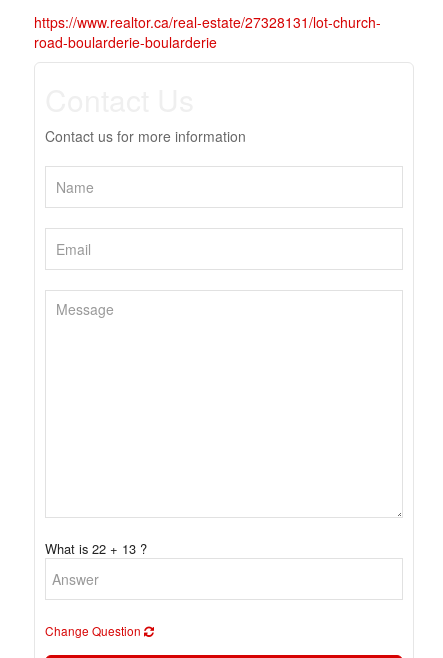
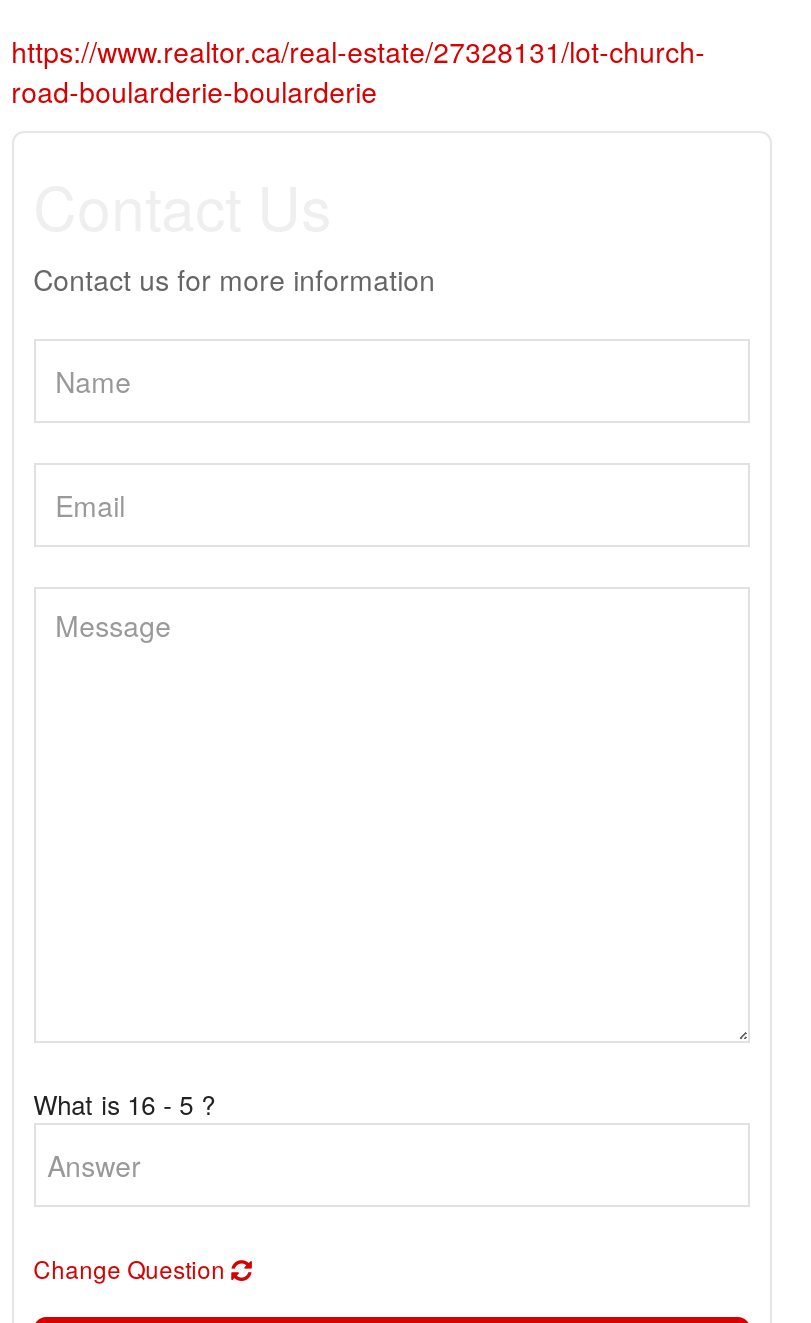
[45,539,147,558] What is 22 + 13 ? -> [33,1085,215,1123] What is 16 - 5 ?

